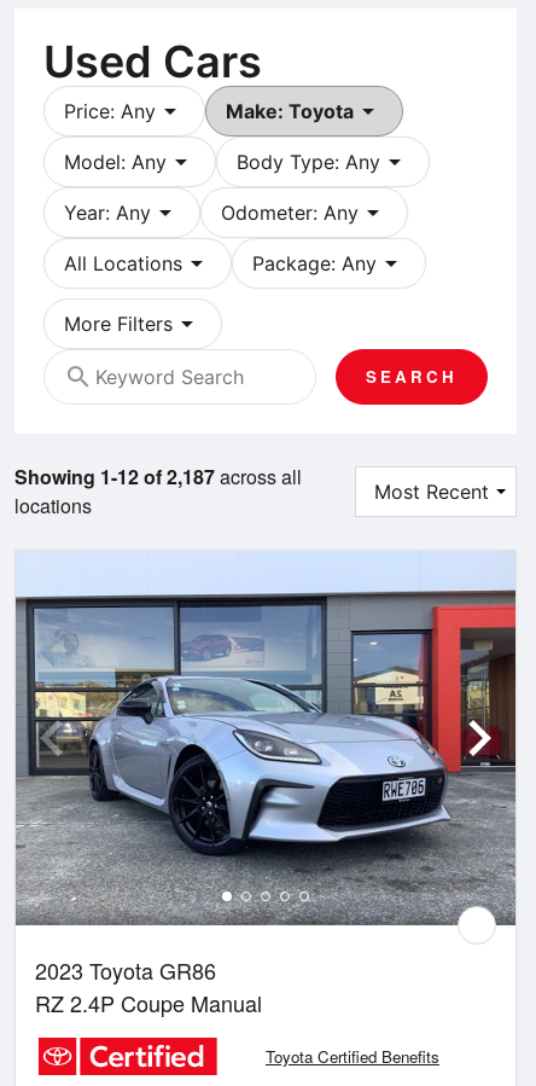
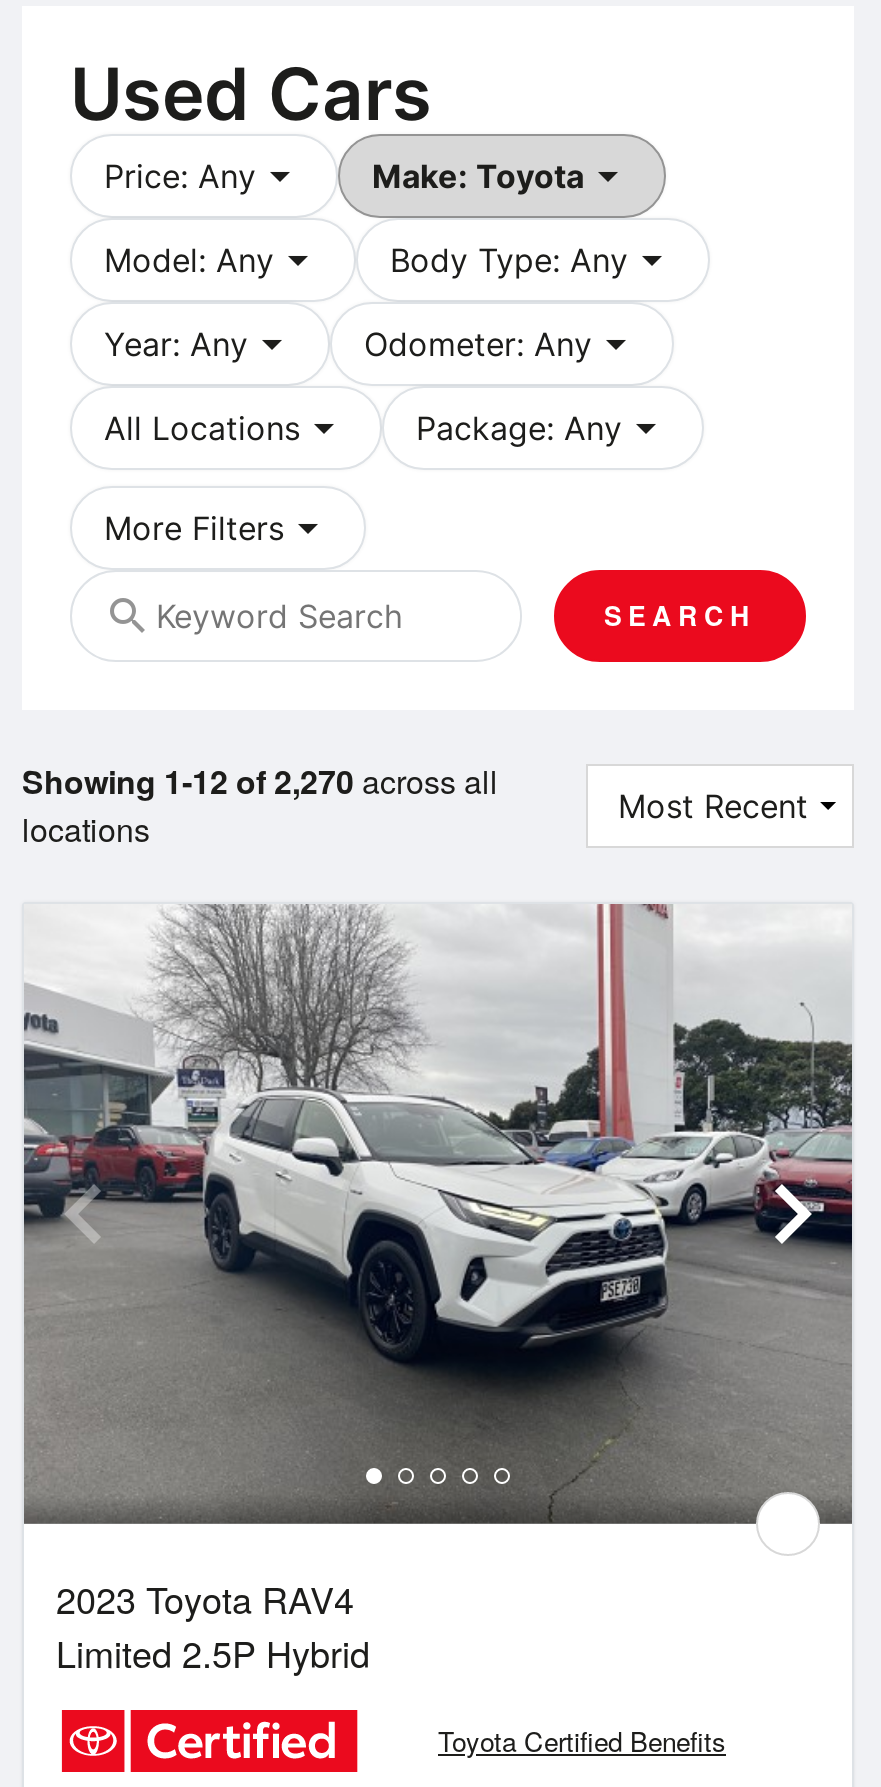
[14,462,302,490] Showing 1-12 of 2,187 across all -> [22,757,498,803] Showing 1-12 of 2,270 across all
[16,551,517,1019] [image] | 2023 Toyota GR86 | RZ 2.4P Coupe Manual -> [24,902,852,1678] [image] | 2023 Toyota RAV4 | Limited 2.5P Hybrid

